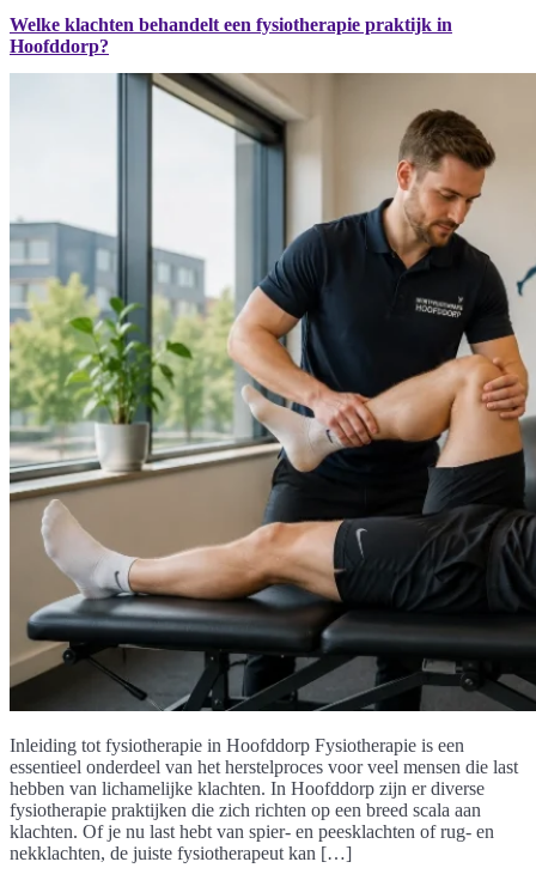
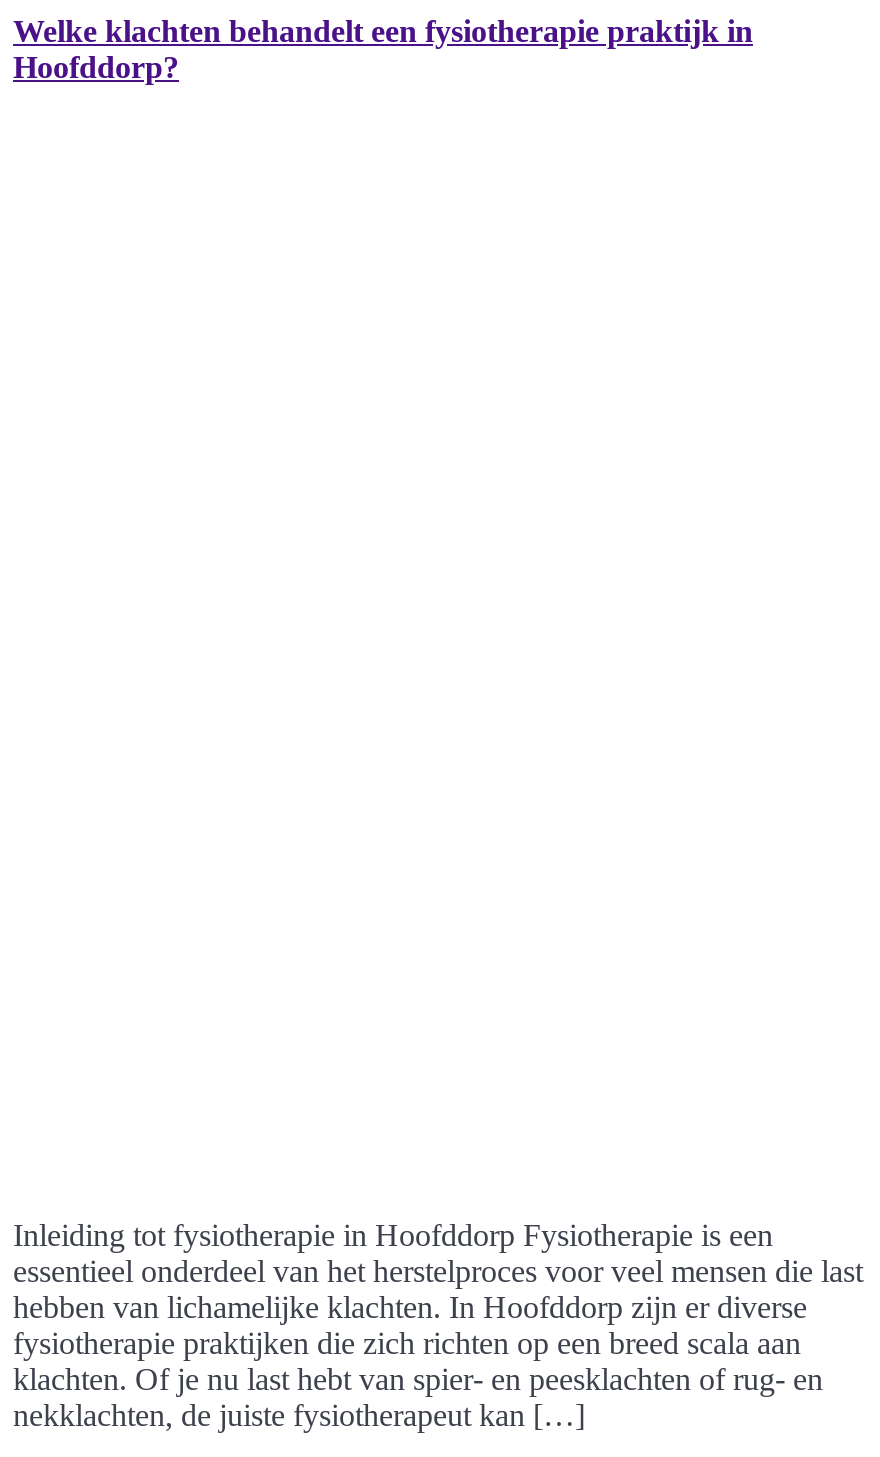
[8,72,532,712] [image] -> none

